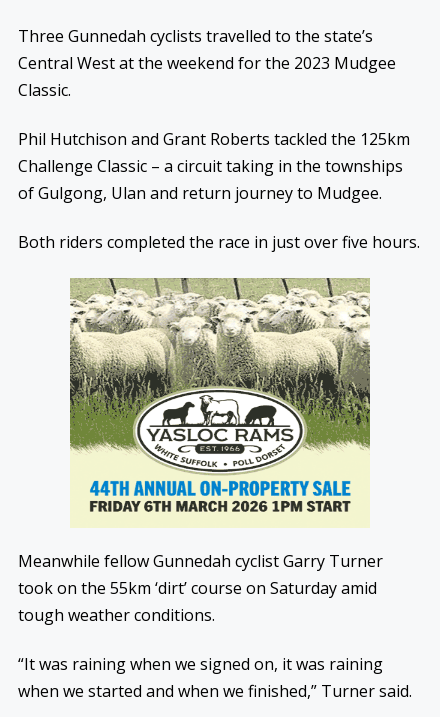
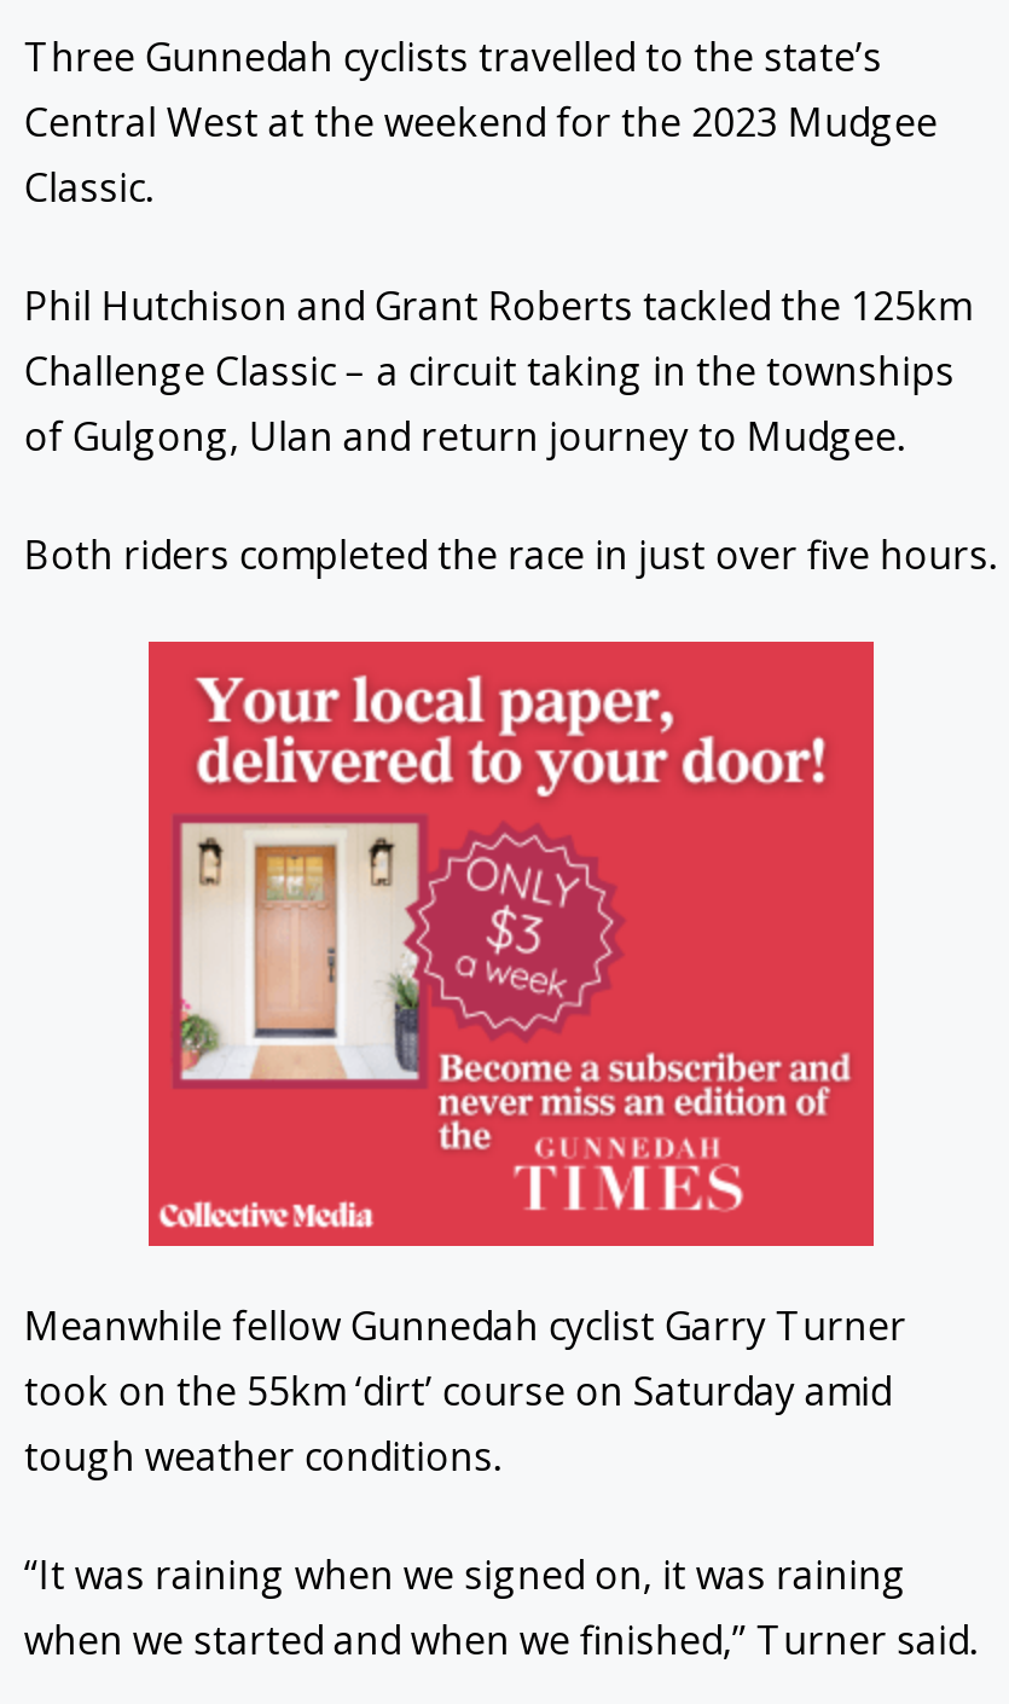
[69,277,371,528] [image] -> [146,639,876,1248] [image]

